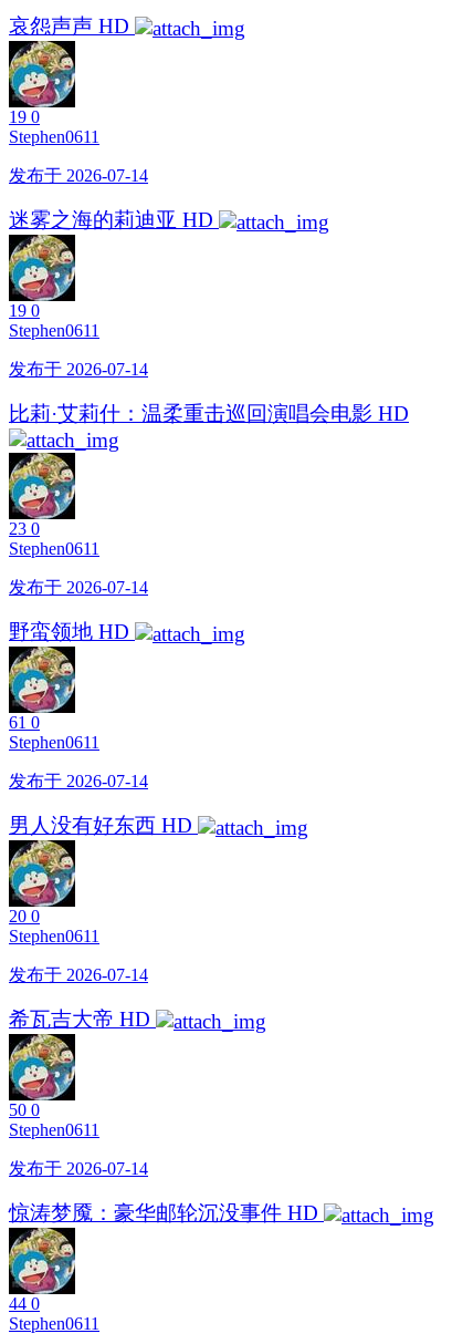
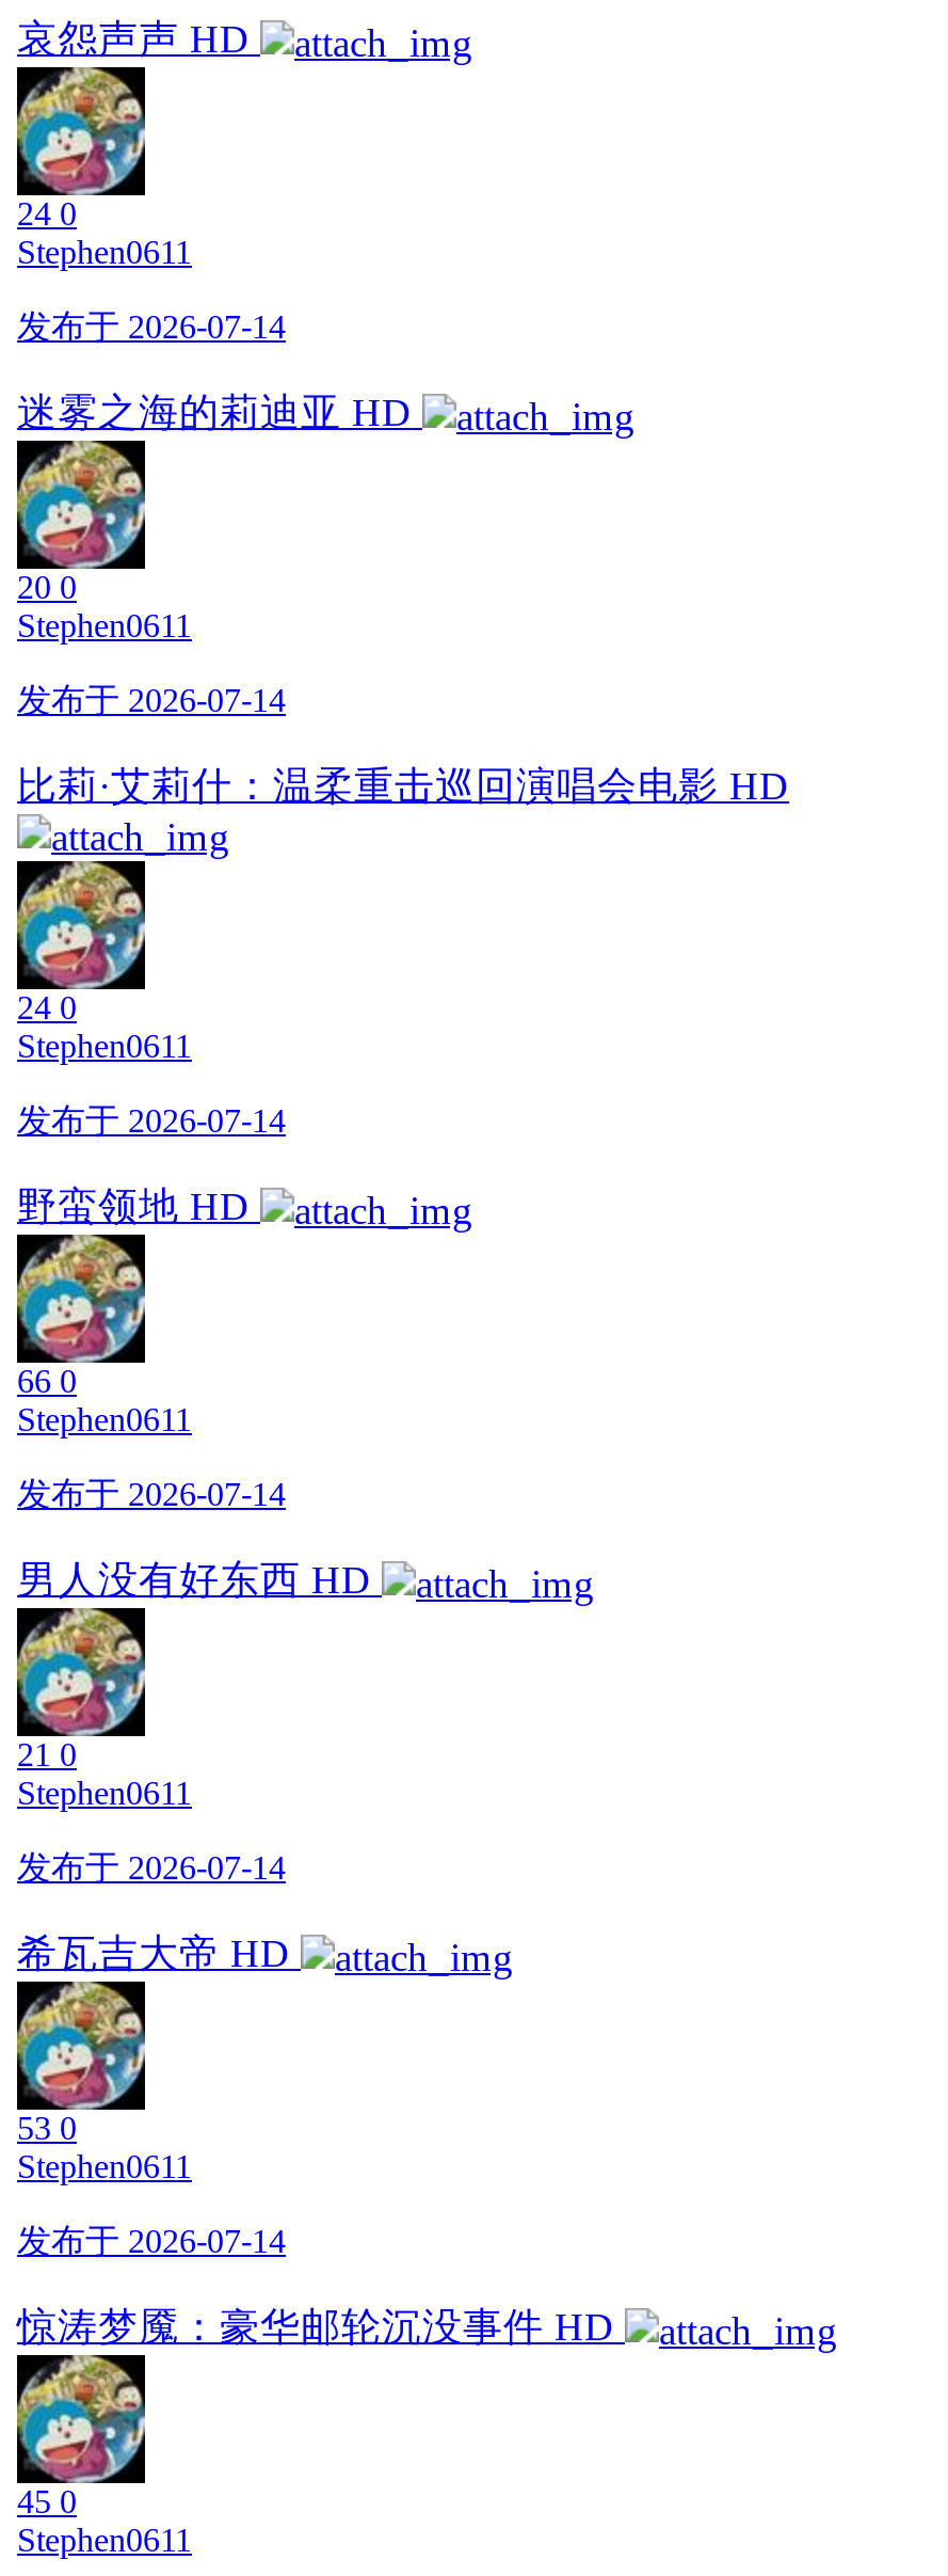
[9,107,40,126] 19 0 -> [17,195,77,232] 24 0
[9,301,40,320] 19 0 -> [17,569,77,605] 20 0
[9,519,40,538] 23 0 -> [17,989,77,1025] 24 0
[9,713,40,732] 61 0 -> [17,1363,77,1399] 66 0
[9,907,40,926] 20 0 -> [17,1736,77,1772] 21 0
[9,1100,40,1119] 50 0 -> [17,2110,77,2146] 53 0
[9,1294,40,1313] 44 0 -> [17,2483,77,2519] 45 0

